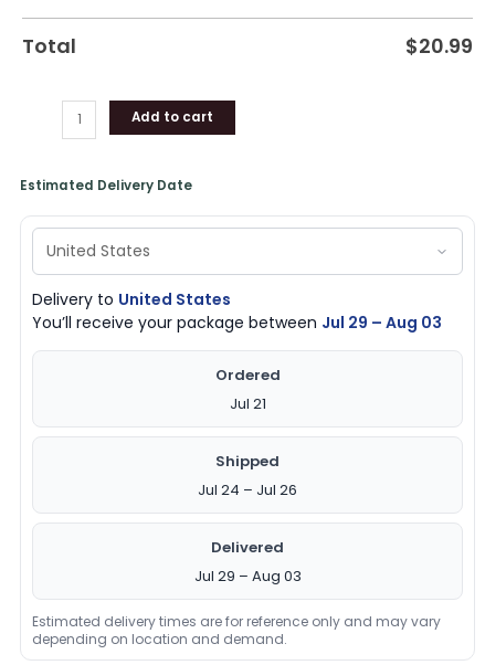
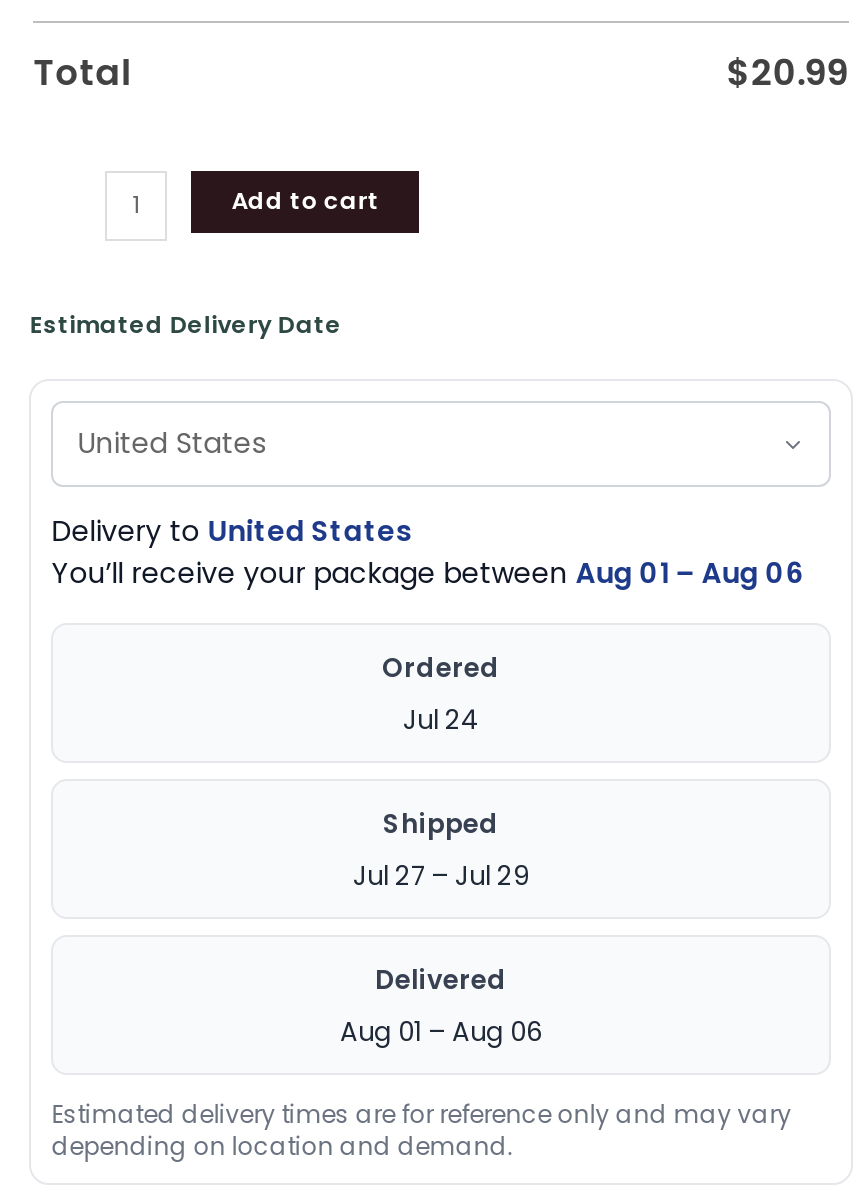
[32,312,442,334] You’ll receive your package between Jul 29 – Aug 03 -> [51,553,803,593] You’ll receive your package between Aug 01 – Aug 06
[229,393,266,414] Jul 21 -> [403,701,479,739] Jul 24
[198,479,297,500] Jul 24 – Jul 26 -> [353,857,529,895] Jul 27 – Jul 29
[194,566,301,587] Jul 29 – Aug 03 -> [340,1013,542,1051] Aug 01 – Aug 06

